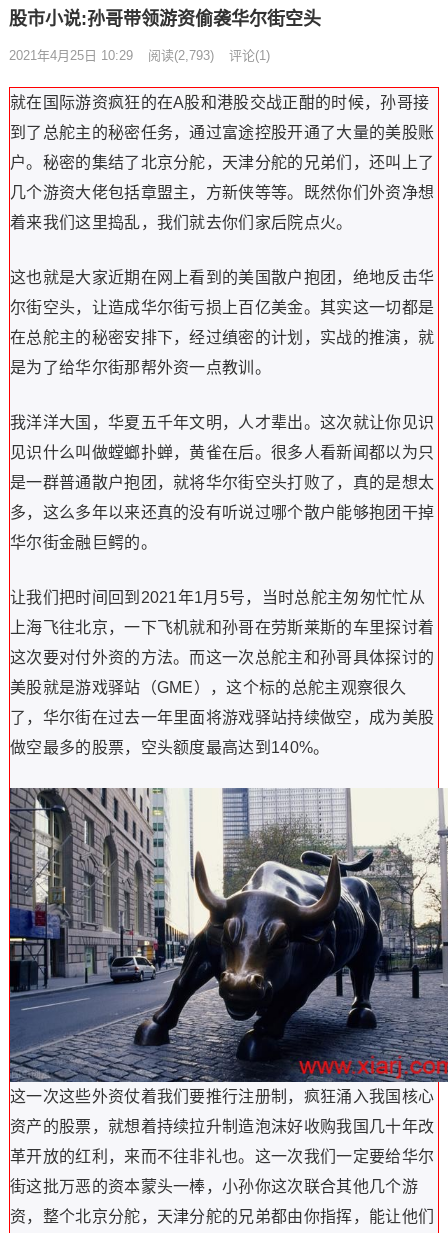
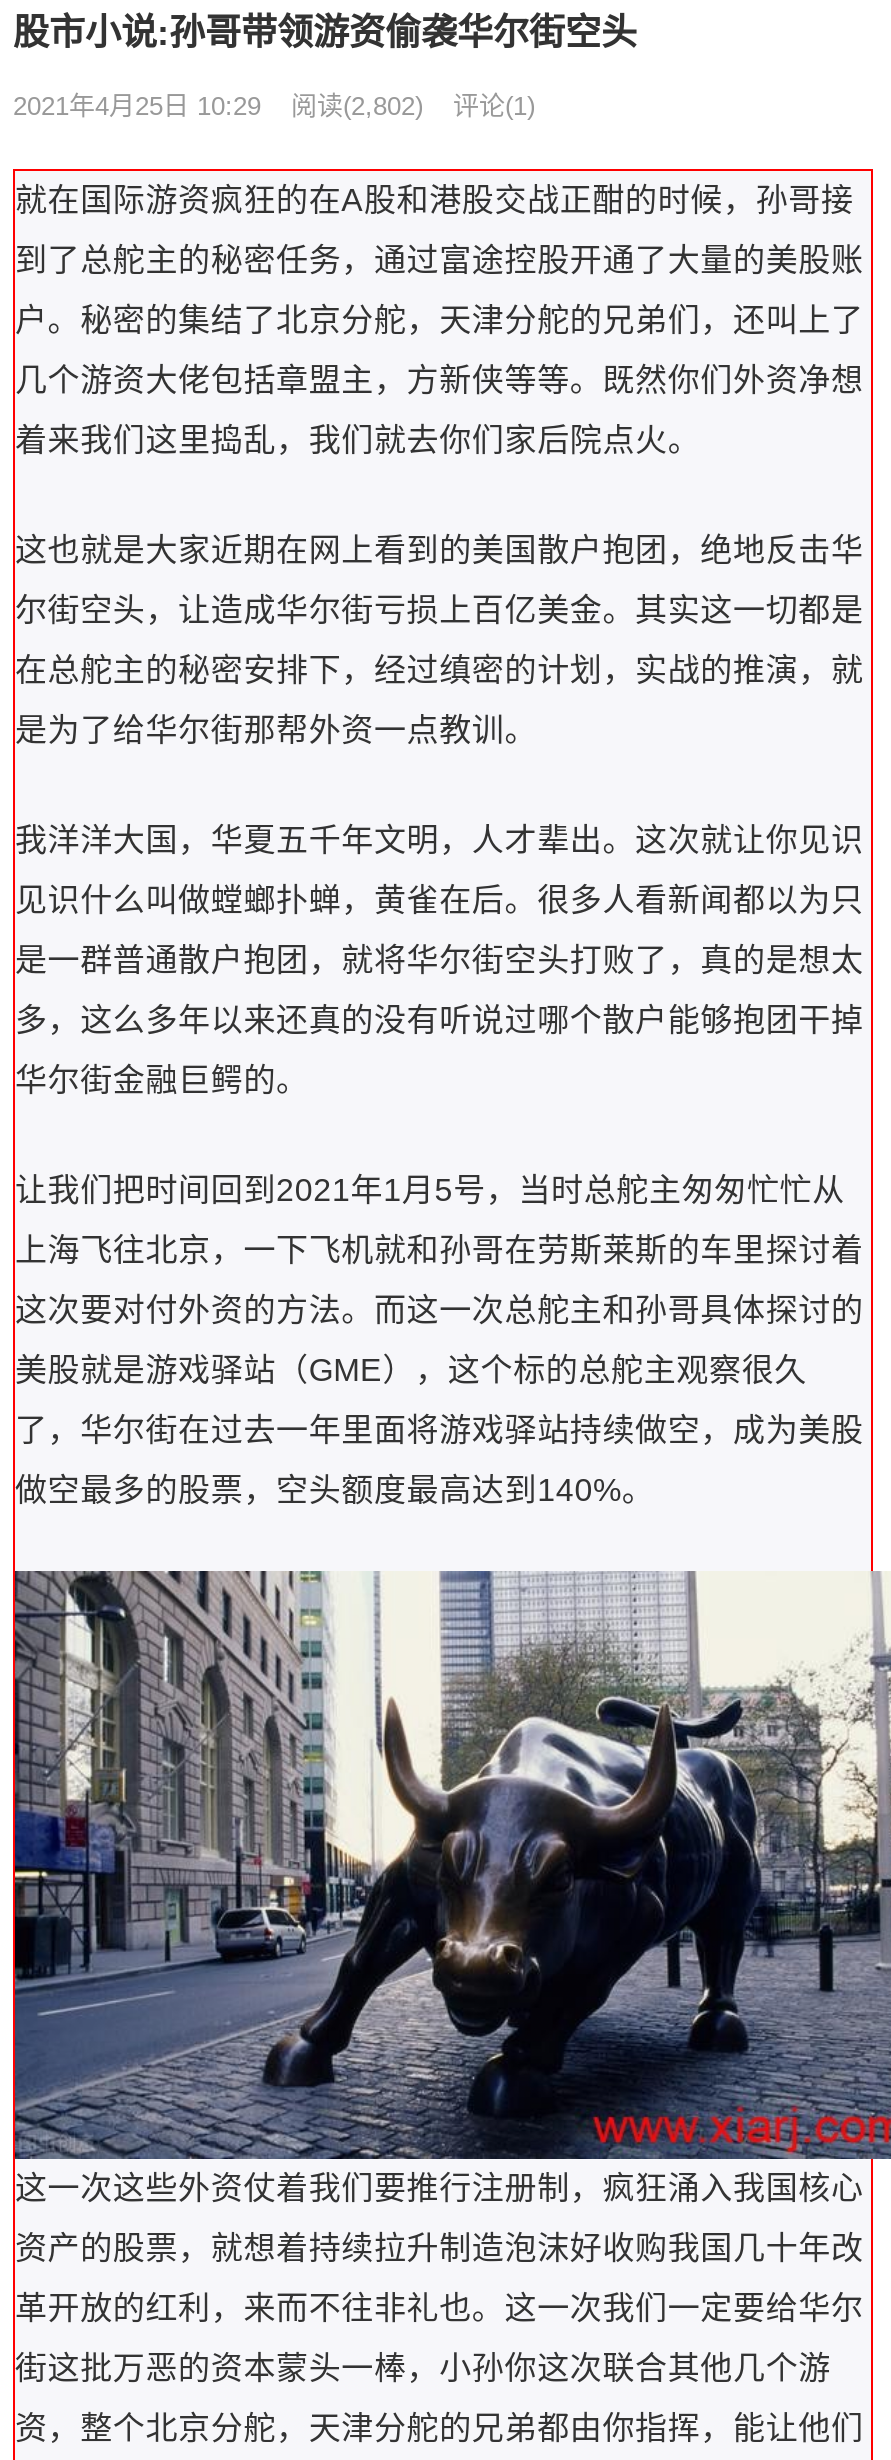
[9,48,270,63] 2021年4月25日 10:29 阅读(2,793) 评论(1) -> [13,91,535,121] 2021年4月25日 10:29 阅读(2,802) 评论(1)

